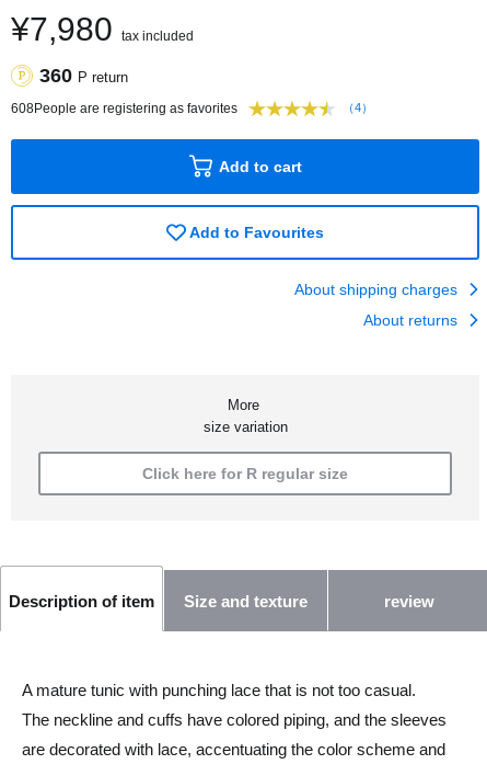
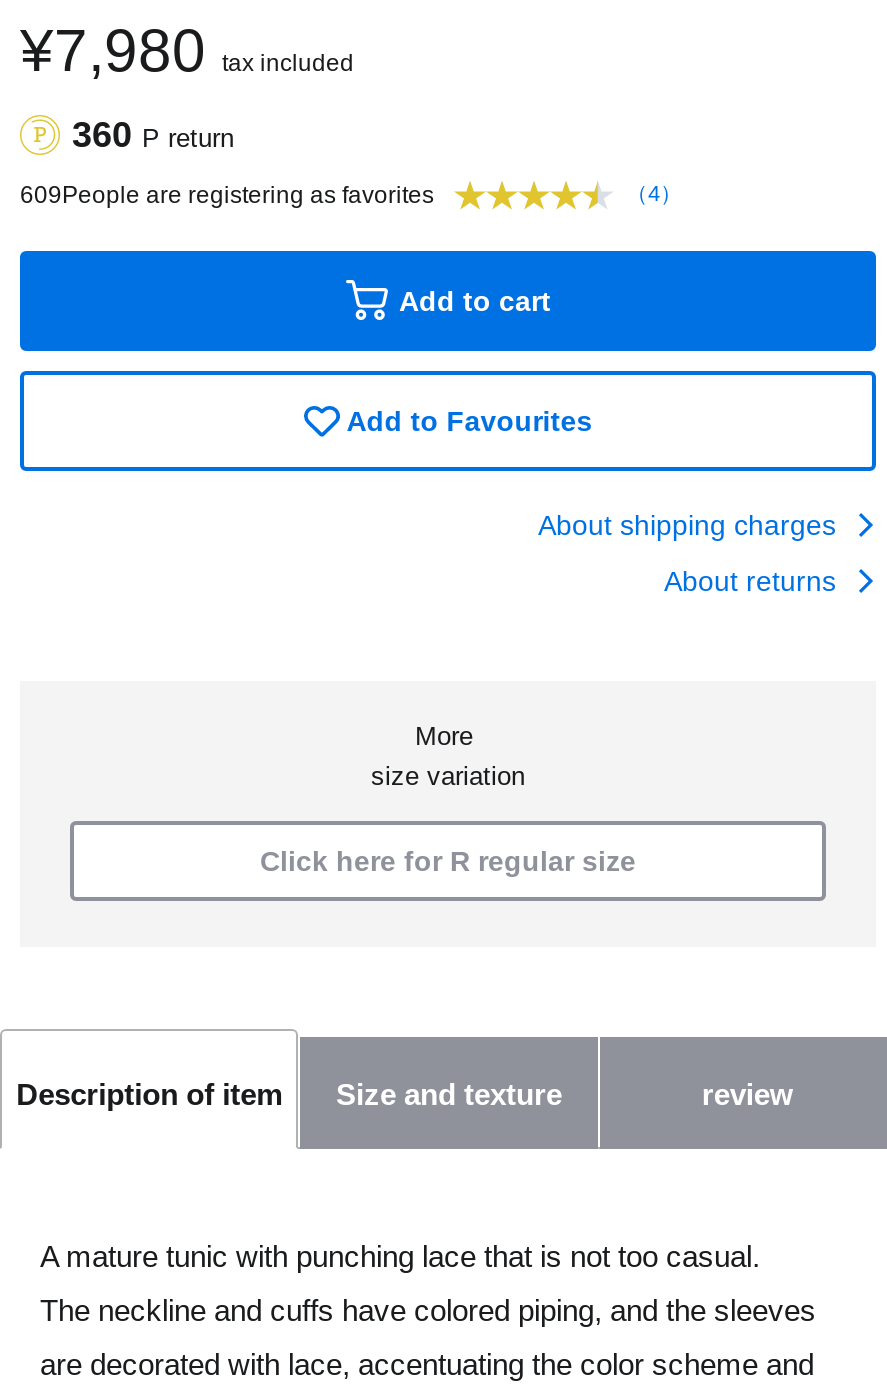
[11,100,237,116] 608People are registering as favorites -> [20,180,434,208] 609People are registering as favorites

